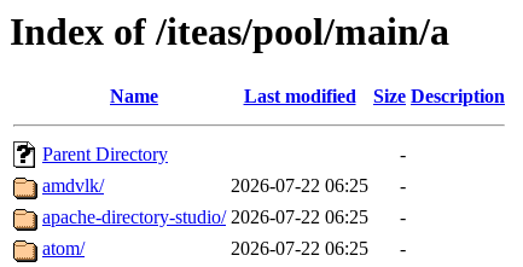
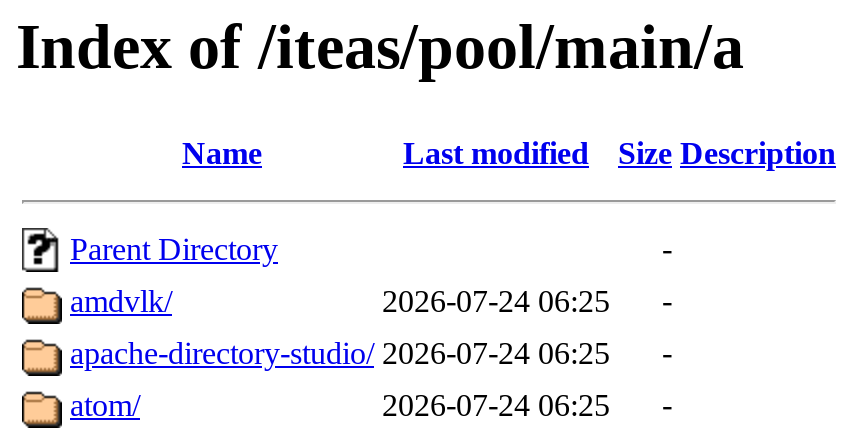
[231,176,368,196] 2026-07-22 06:25 -> [382,285,610,319] 2026-07-24 06:25
[42,207,368,228] apache-directory-studio/ 2026-07-22 06:25 -> [70,337,610,371] apache-directory-studio/ 2026-07-24 06:25
[231,238,368,259] 2026-07-22 06:25 -> [382,389,610,423] 2026-07-24 06:25

